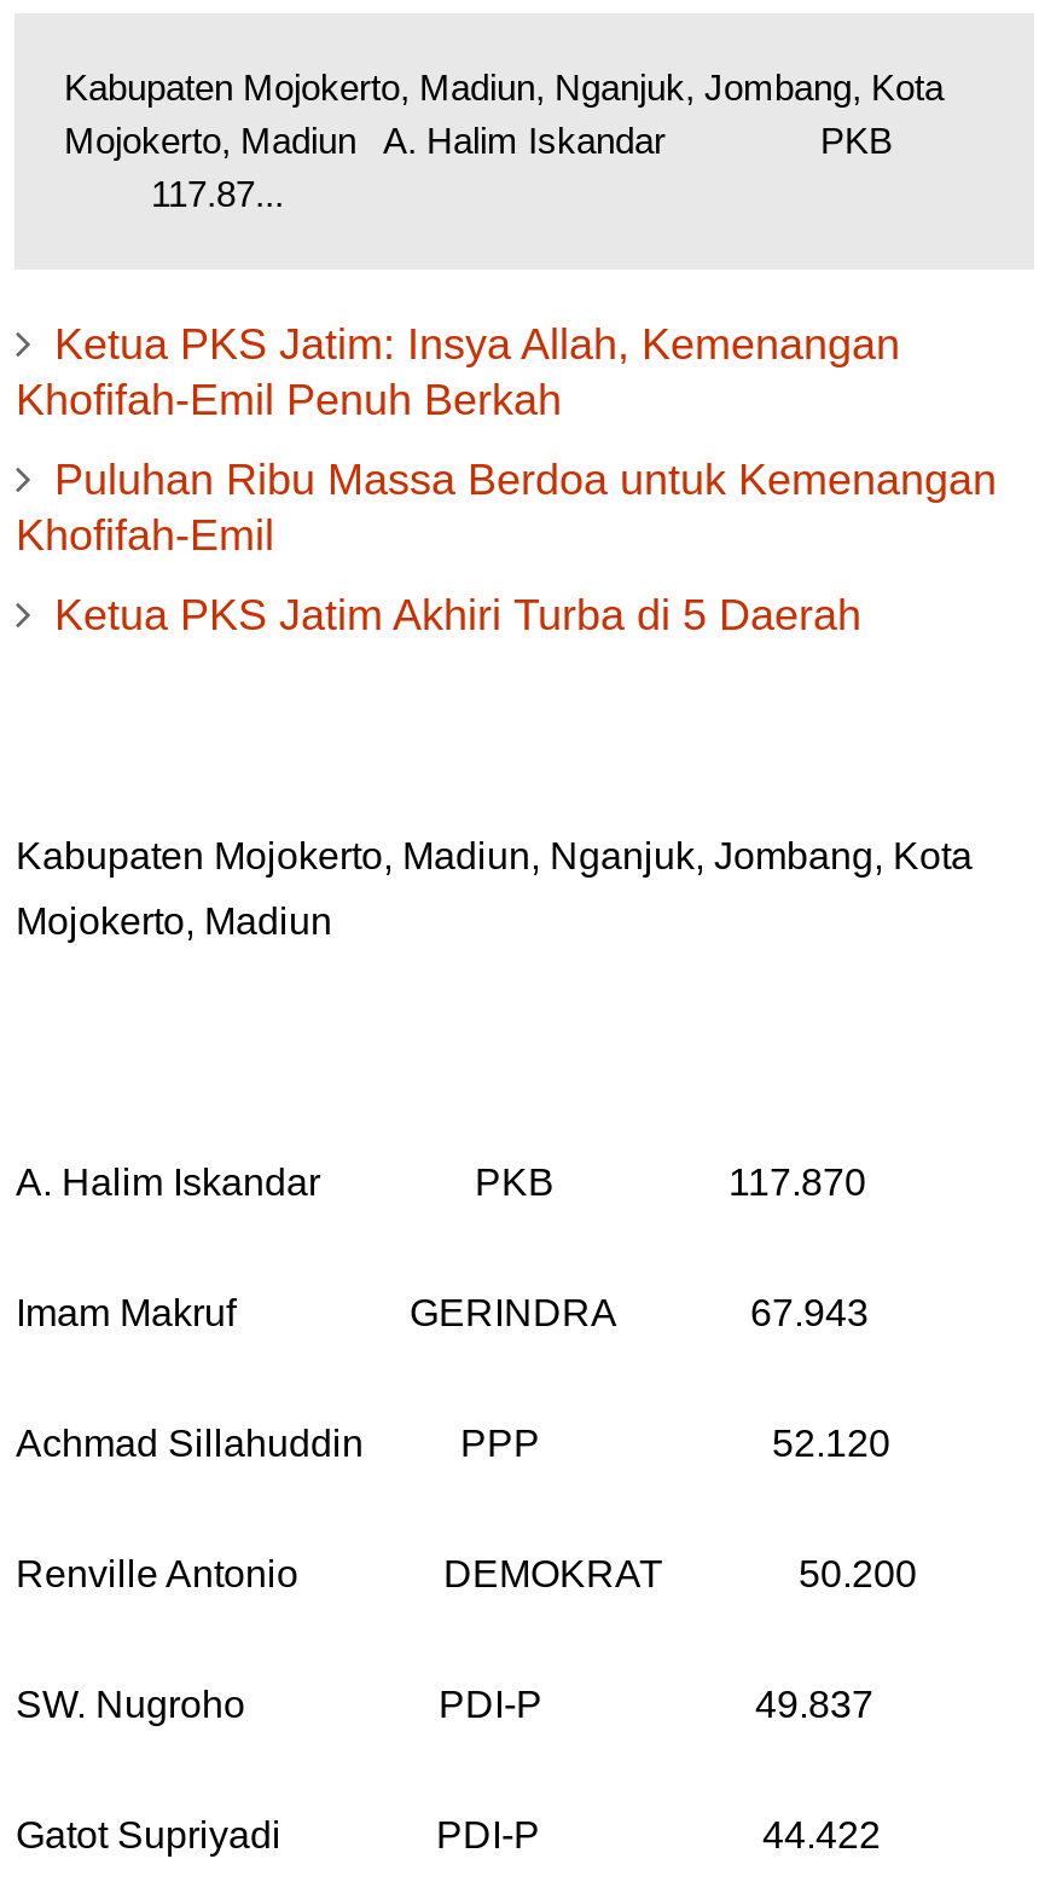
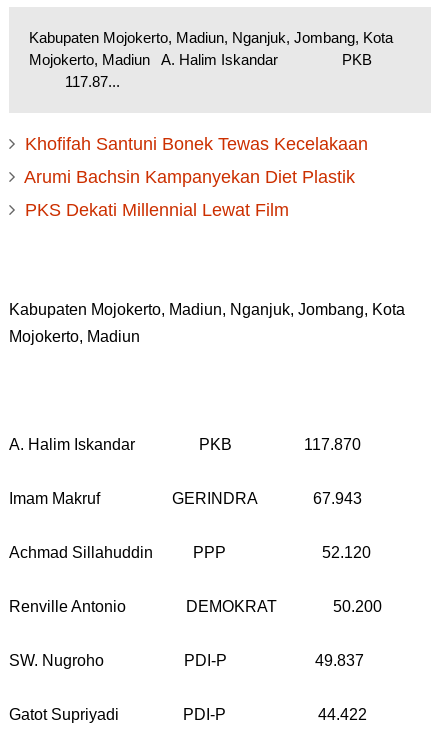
[15,322,900,425] Ketua PKS Jatim: Insya Allah, Kemenangan | Khofifah-Emil Penuh Berkah -> [25,134,368,154] Khofifah Santuni Bonek Tewas Kecelakaan
[15,457,996,561] Puluhan Ribu Massa Berdoa untuk Kemenangan | Khofifah-Emil -> [24,167,355,187] Arumi Bachsin Kampanyekan Diet Plastik
[54,592,861,641] Ketua PKS Jatim Akhiri Turba di 5 Daerah -> [25,200,289,220] PKS Dekati Millennial Lewat Film

